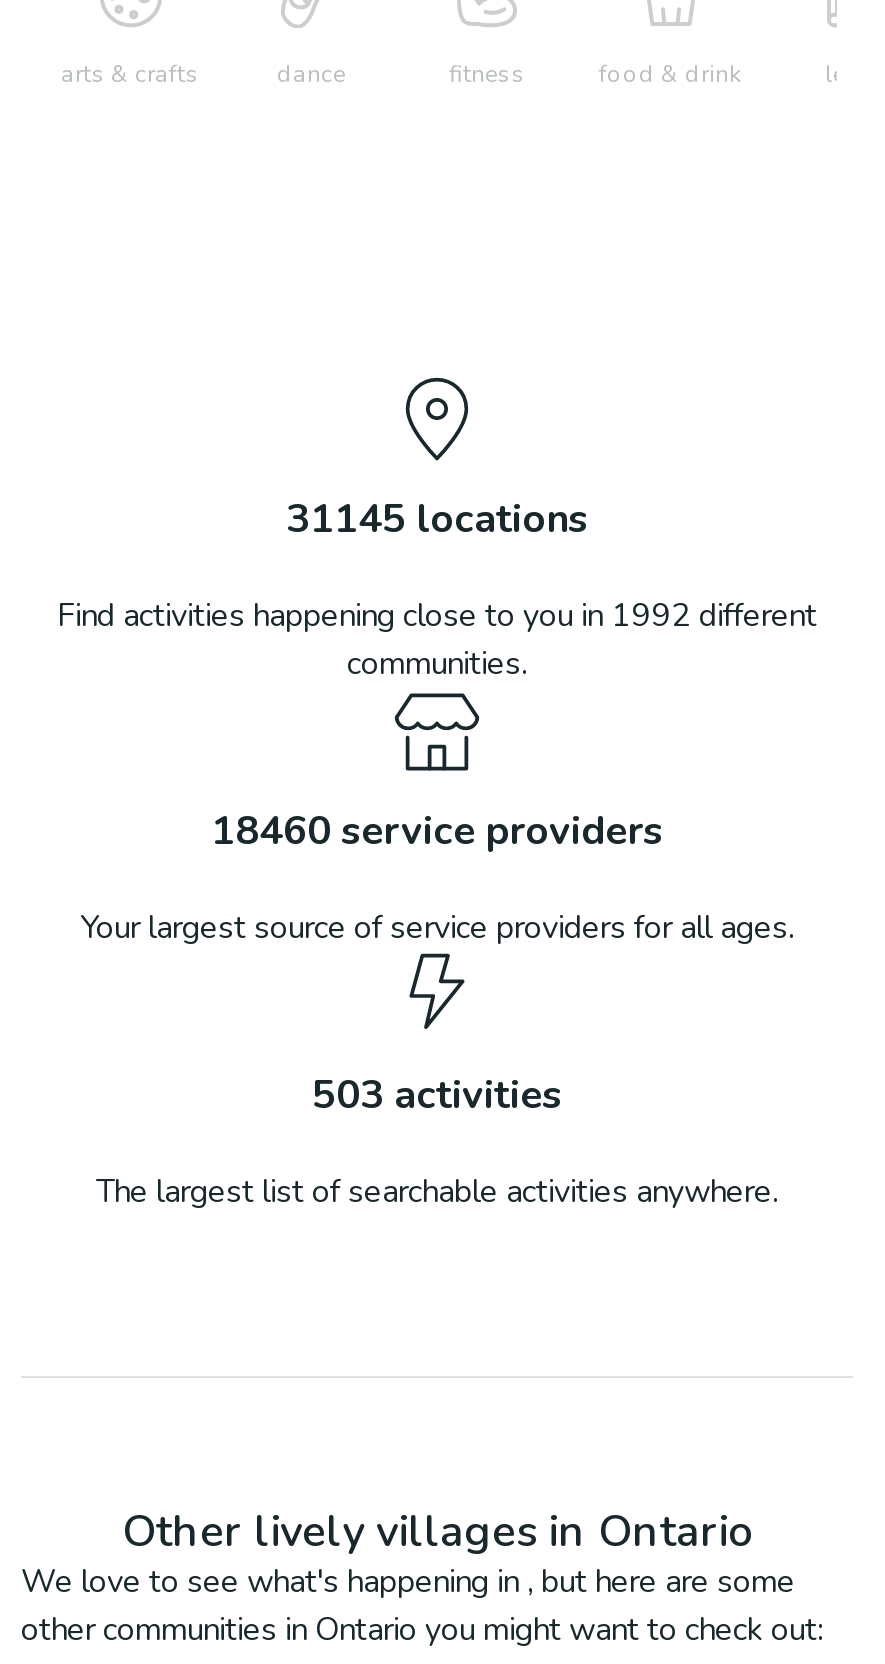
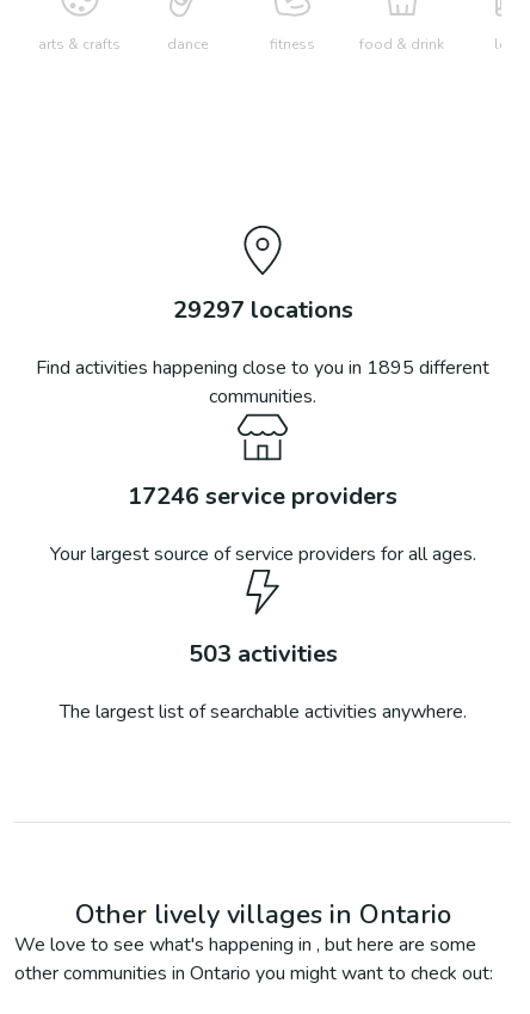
[286,492,588,546] 31145 locations -> [172,294,353,326] 29297 locations
[57,594,817,638] Find activities happening close to you in 1992 different -> [36,355,489,381] Find activities happening close to you in 1895 different
[211,804,663,858] 18460 service providers -> [128,480,397,512] 17246 service providers

